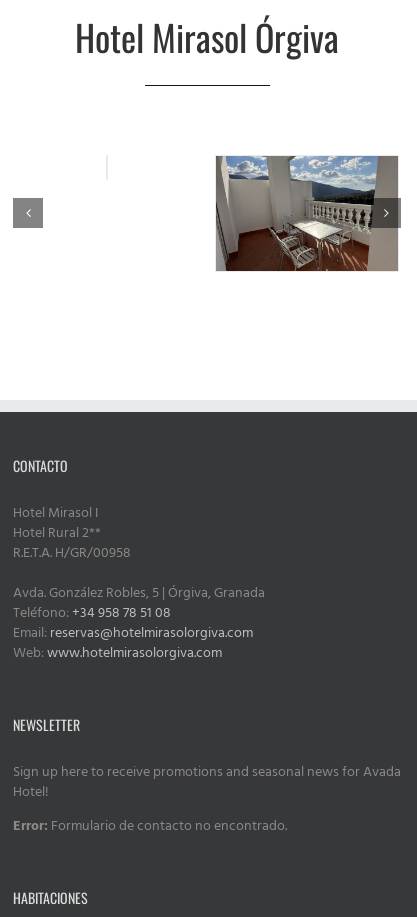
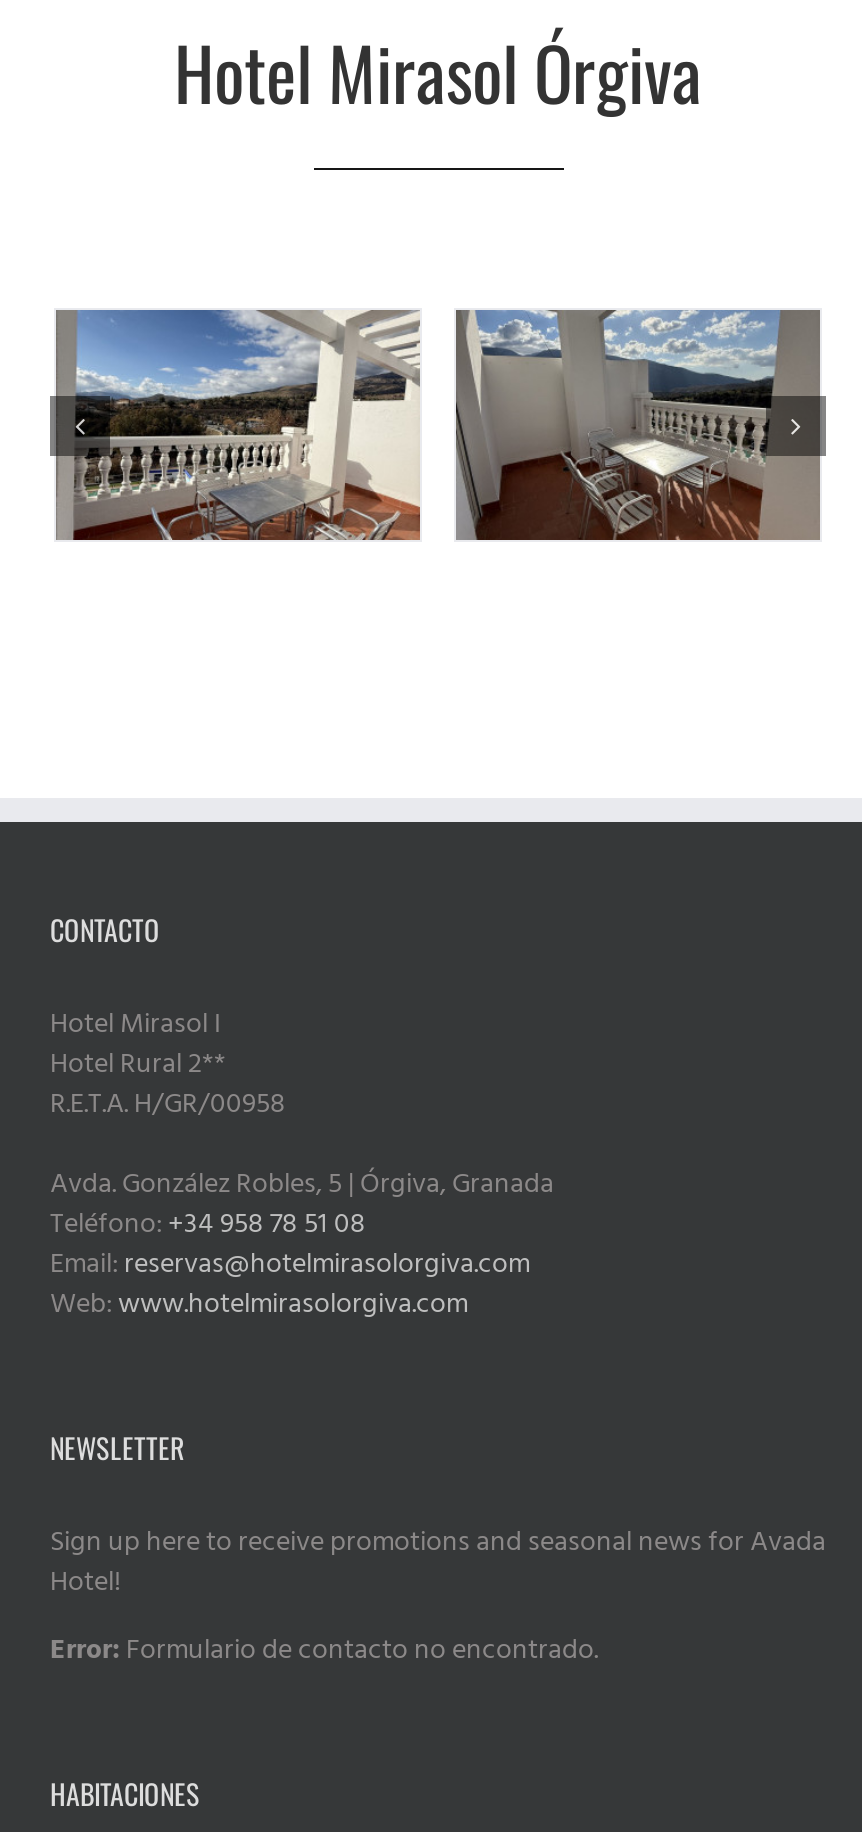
none -> [54,307,422,543] [image]

